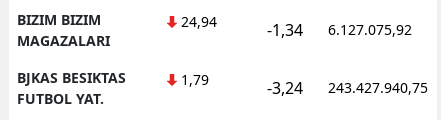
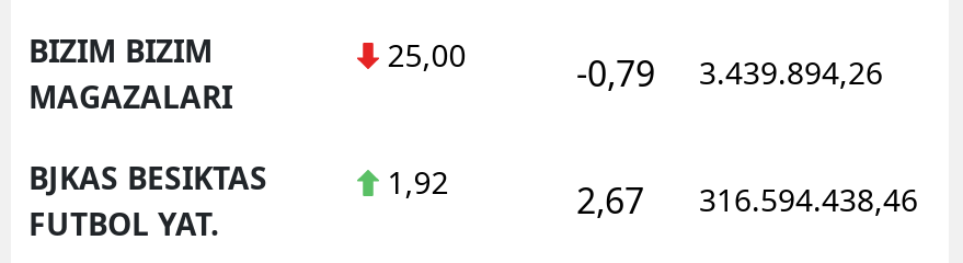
[181,12,217,31] 24,94 -> [387,33,466,75] 25,00
[267,19,303,41] -1,34 -> [576,49,655,97] -0,79
[328,20,412,39] 6.127.075,92 -> [699,51,883,92] 3.439.894,26
[181,70,209,89] 1,79 -> [387,160,449,202] 1,92
[267,77,303,99] -3,24 -> [576,176,644,224] 2,67
[328,78,428,97] 243.427.940,75 -> [699,178,918,220] 316.594.438,46

